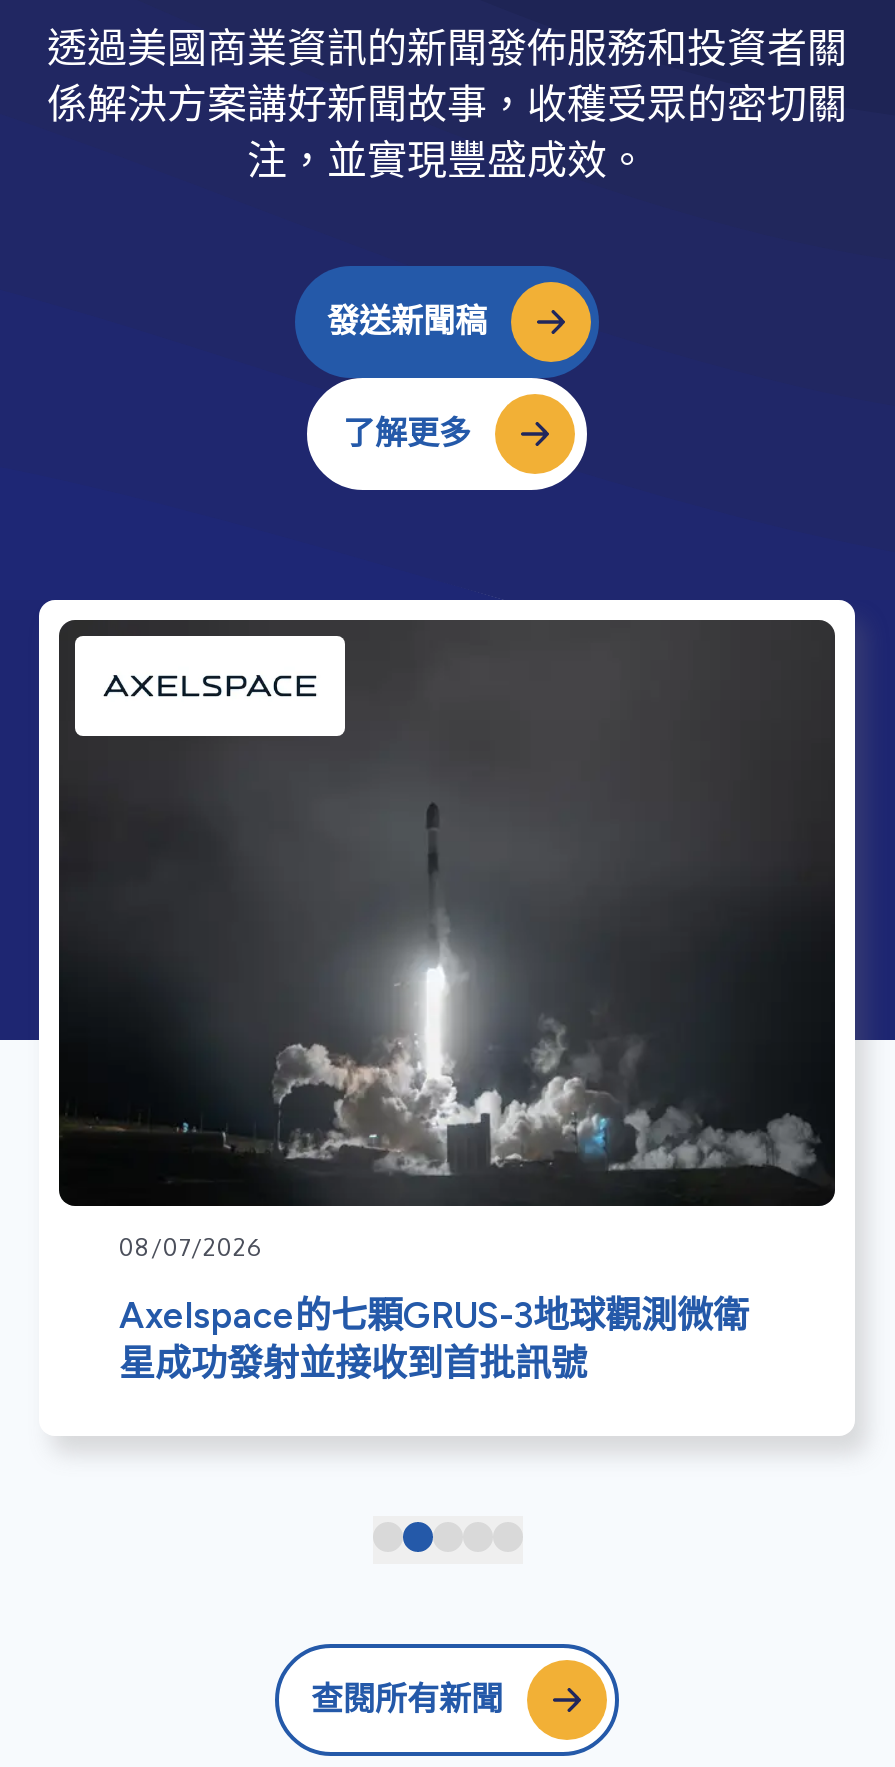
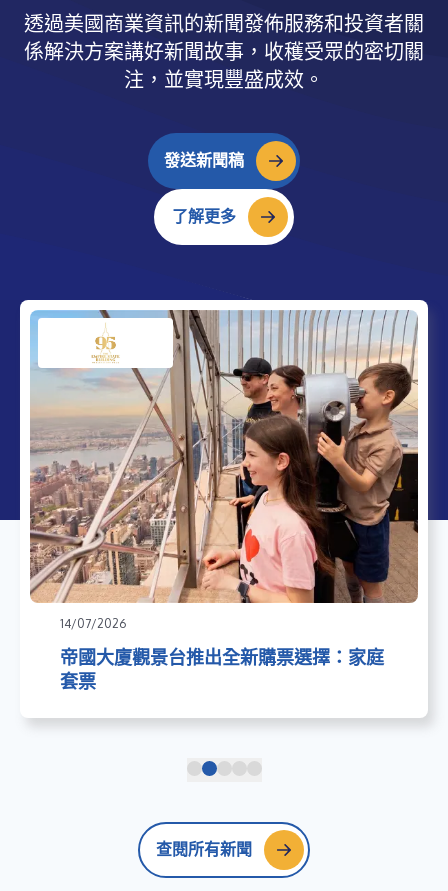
[57,618,837,1262] [image] | 08/07/2026 -> [29,310,419,631] [image] | 14/07/2026
[119,1294,749,1386] Axelspace的七顆GRUS-3地球觀測微衛 | 星成功發射並接收到首批訊號 -> [60,647,384,693] 帝國大廈觀景台推出全新購票選擇：家庭 | 套票

